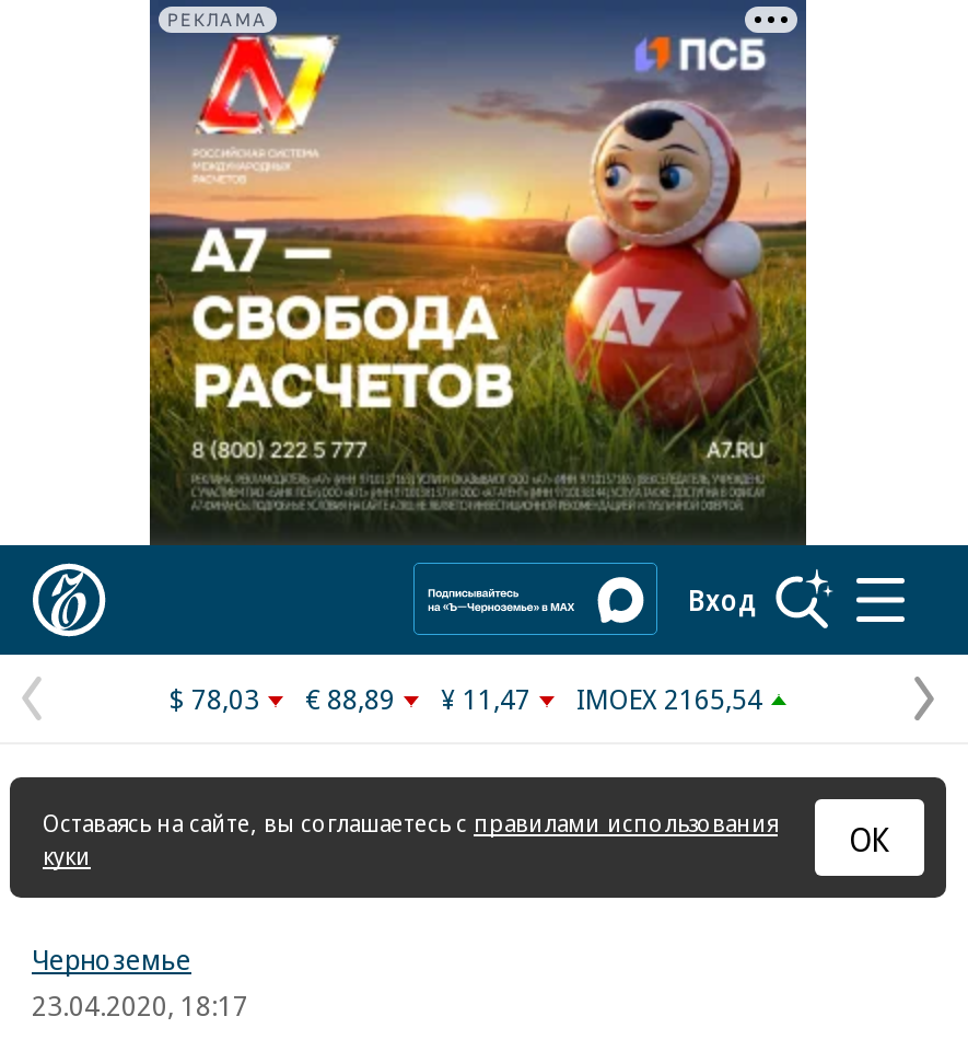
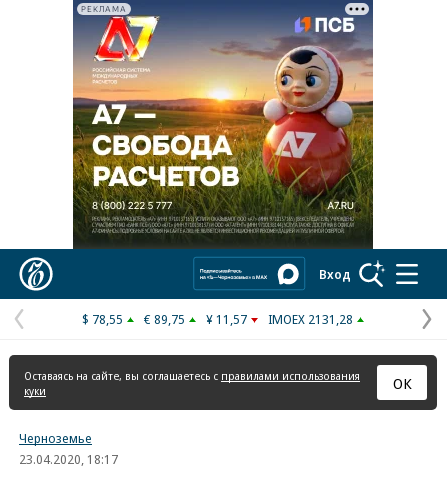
[170,679,259,718] $ 78,03 -> [82,310,123,328] $ 78,55
[305,679,395,718] € 88,89 -> [144,310,185,328] € 89,75
[441,679,530,718] ¥ 11,47 -> [206,310,247,328] ¥ 11,57
[576,679,762,718] IMOEX 2165,54 -> [268,310,353,328] IMOEX 2131,28

